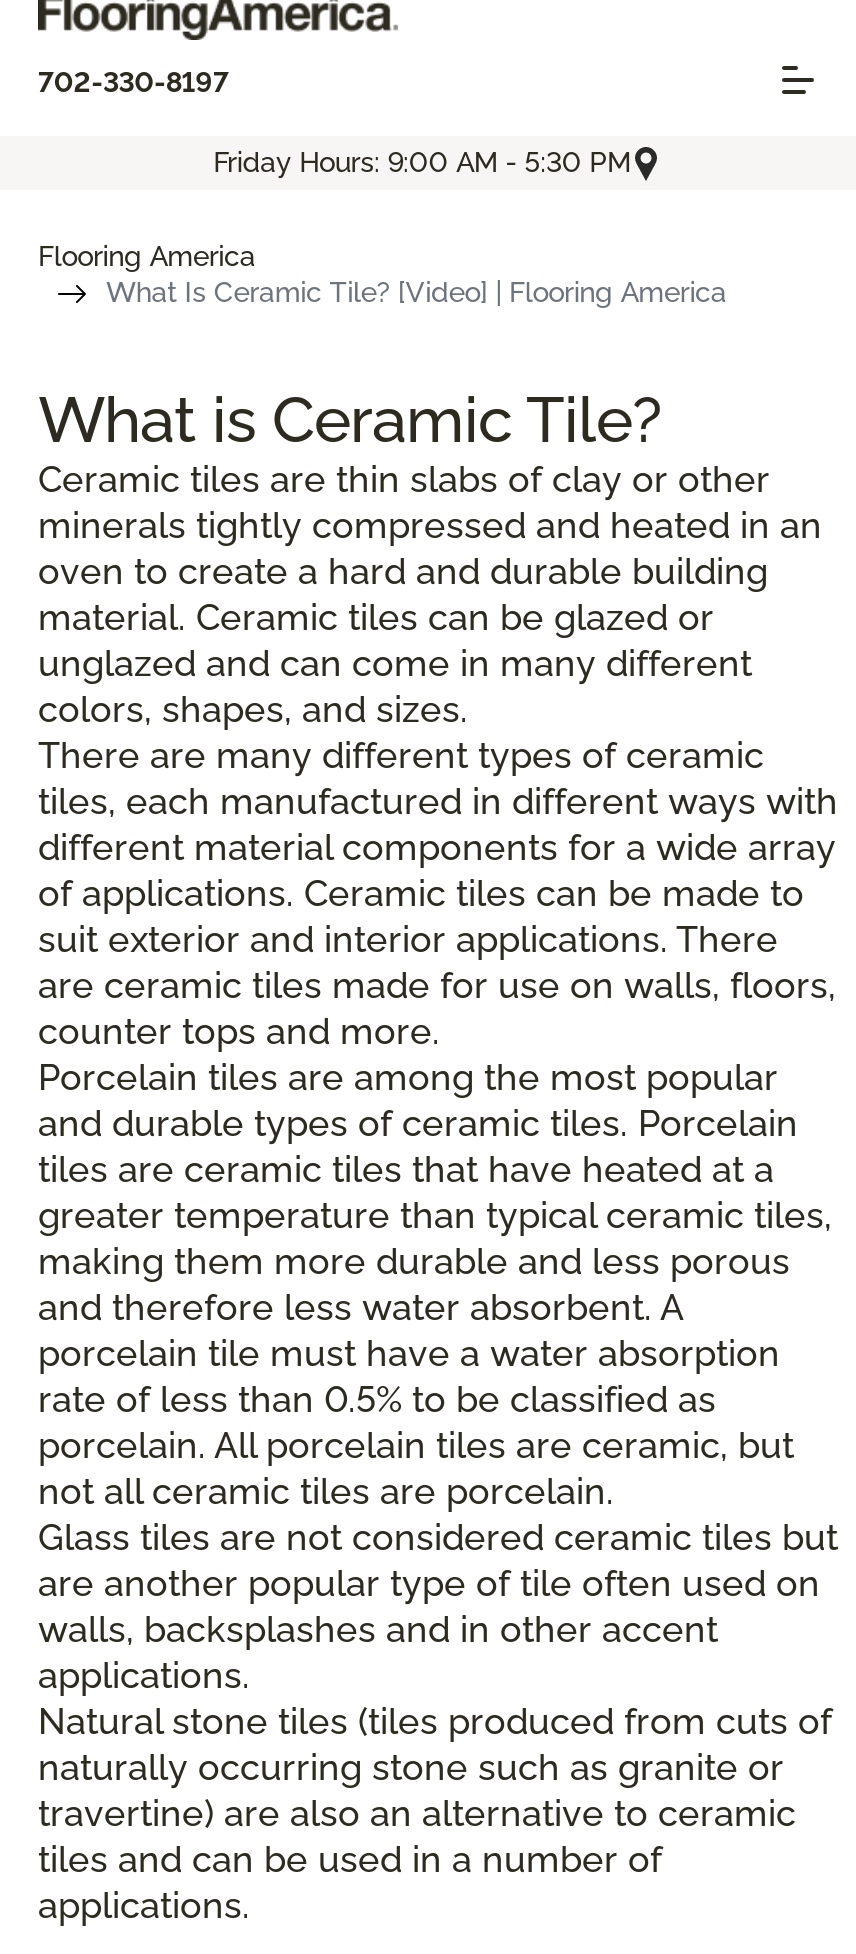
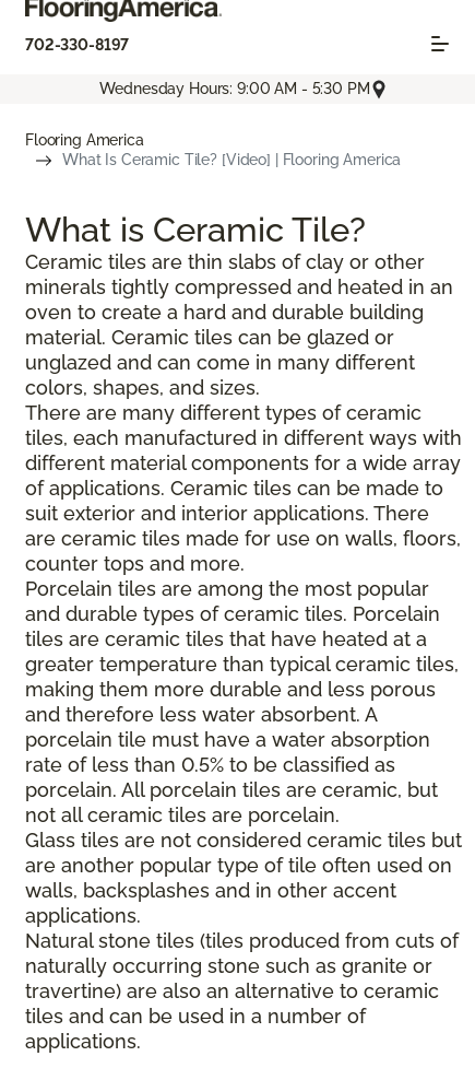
[213,146,631,178] Friday Hours: 9:00 AM - 5:30 PM -> [100,80,370,98] Wednesday Hours: 9:00 AM - 5:30 PM

